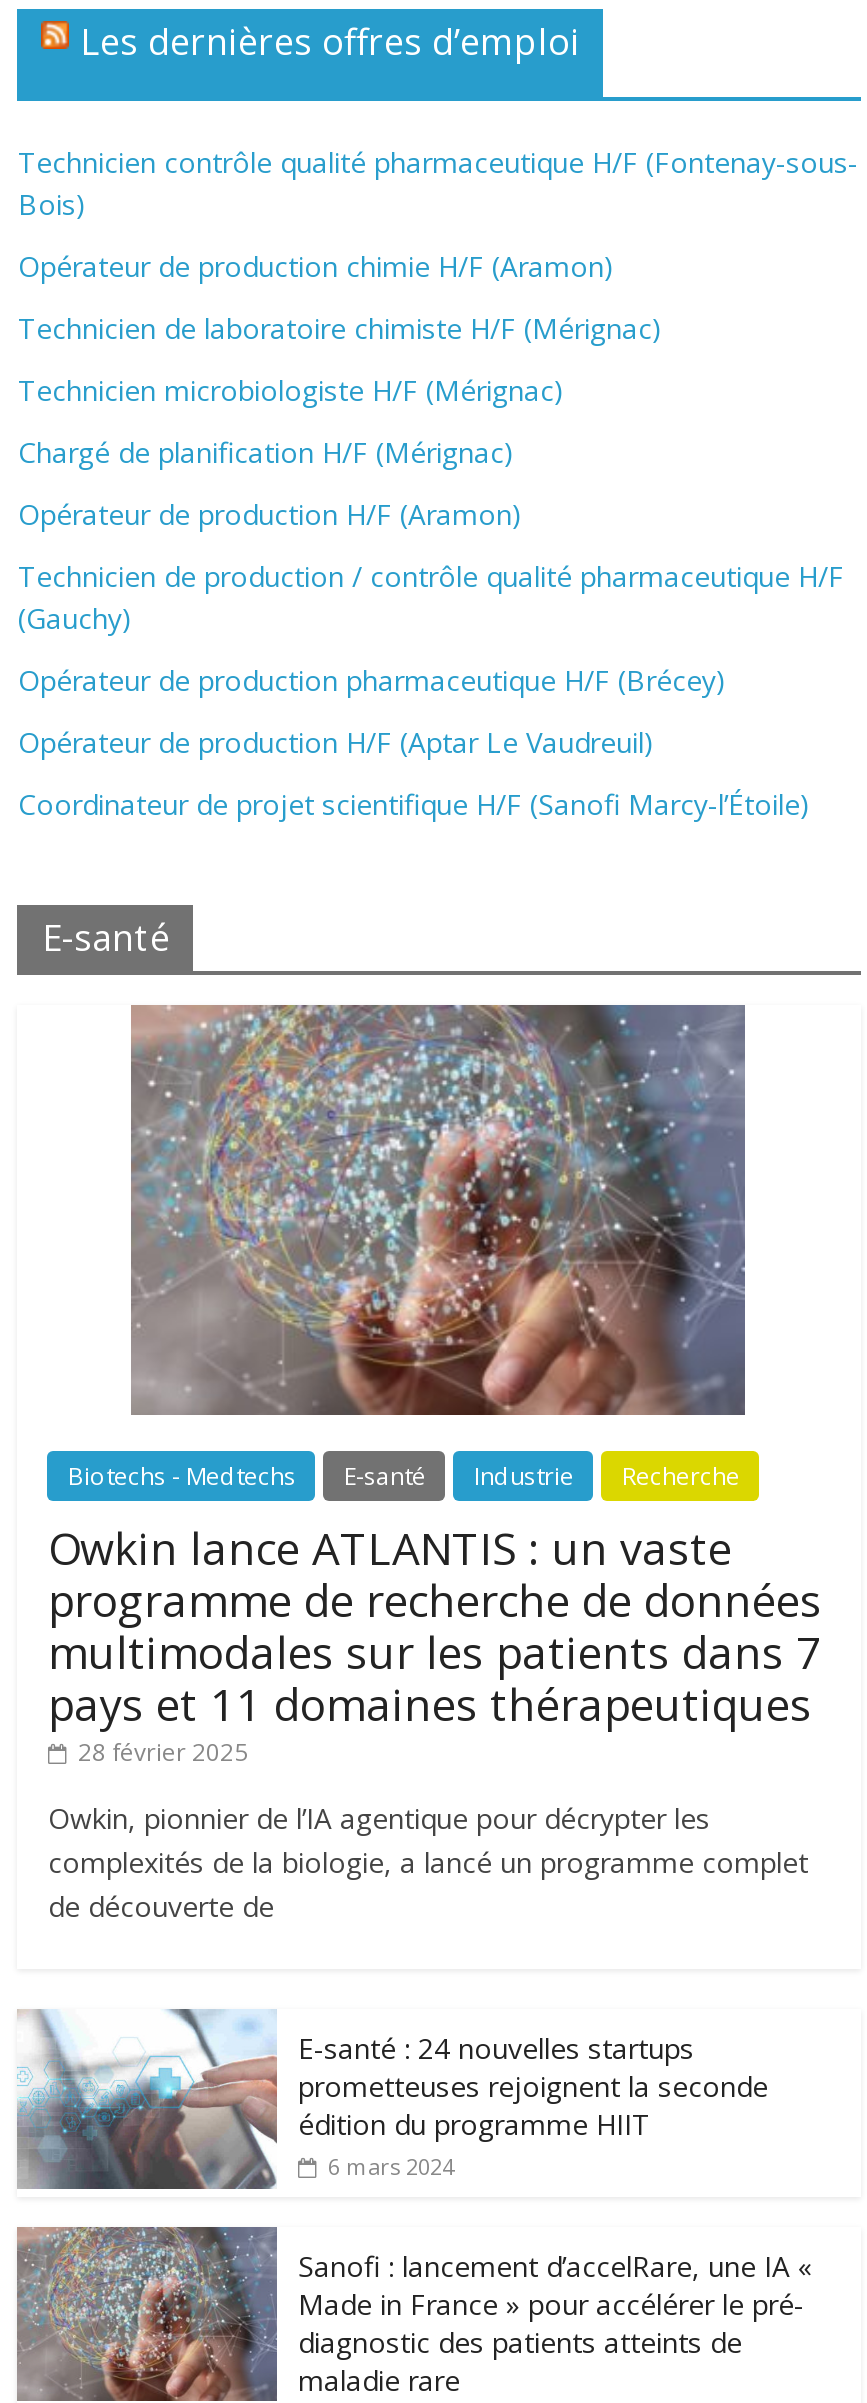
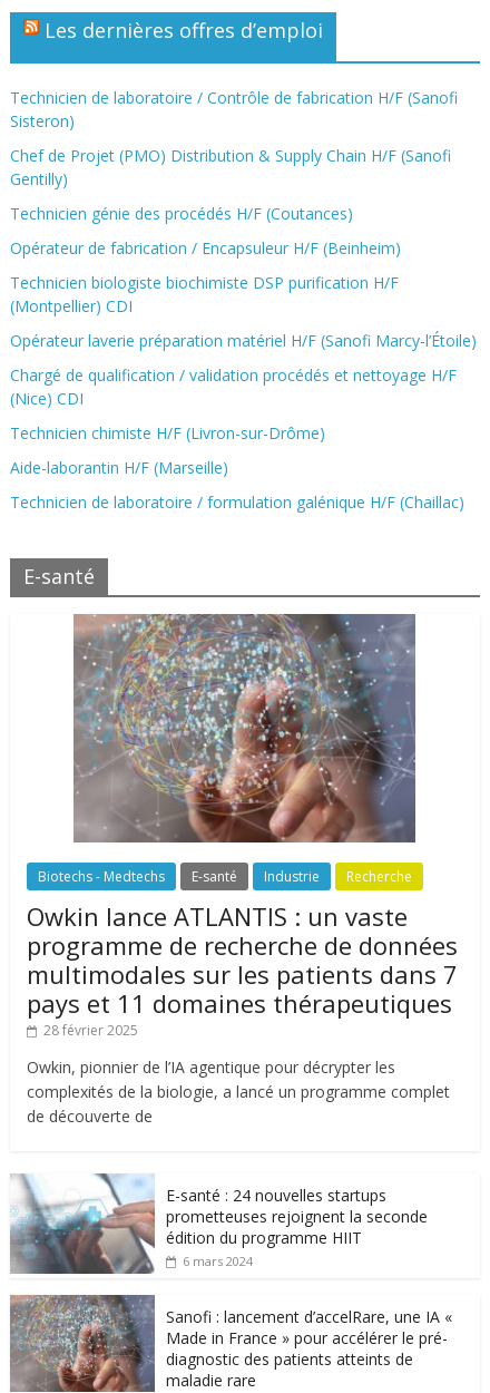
[18,143,858,223] Technicien contrôle qualité pharmaceutique H/F (Fontenay-sous- | Bois) -> [10,87,458,131] Technicien de laboratoire / Contrôle de fabrication H/F (Sanofi | Sisteron)
[18,247,614,285] Opérateur de production chimie H/F (Aramon) -> [10,145,451,189] Chef de Projet (PMO) Distribution & Supply Chain H/F (Sanofi | Gentilly)
[18,309,662,347] Technicien de laboratoire chimiste H/F (Mérignac) -> [10,203,353,224] Technicien génie des procédés H/F (Coutances)
[18,371,564,409] Technicien microbiologiste H/F (Mérignac) -> [10,237,401,259] Opérateur de fabrication / Encapsuleur H/F (Beinheim)
[18,433,514,471] Chargé de planification H/F (Mérignac) -> [10,272,399,316] Technicien biologiste biochimiste DSP purification H/F | (Montpellier) CDI
[18,495,522,533] Opérateur de production H/F (Aramon) -> [10,330,477,351] Opérateur laverie préparation matériel H/F (Sanofi Marcy-l’Étoile)
[18,557,844,637] Technicien de production / contrôle qualité pharmaceutique H/F | (Gauchy) -> [10,364,457,409] Chargé de qualification / validation procédés et nettoyage H/F | (Nice) CDI
[18,661,726,699] Opérateur de production pharmaceutique H/F (Brécey) -> [10,422,326,444] Technicien chimiste H/F (Livron-sur-Drôme)
[18,723,654,761] Opérateur de production H/F (Aptar Le Vaudreuil) -> [10,457,229,478] Aide-laborantin H/F (Marseille)
[18,785,810,823] Coordinateur de projet scientifique H/F (Sanofi Marcy-l’Étoile) -> [10,491,465,513] Technicien de laboratoire / formulation galénique H/F (Chaillac)

